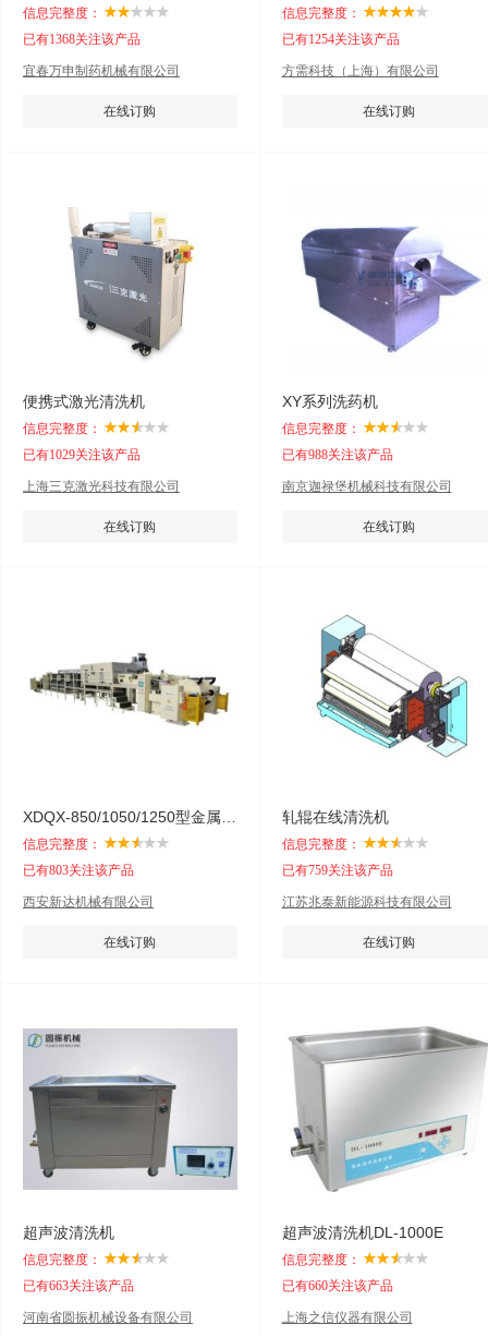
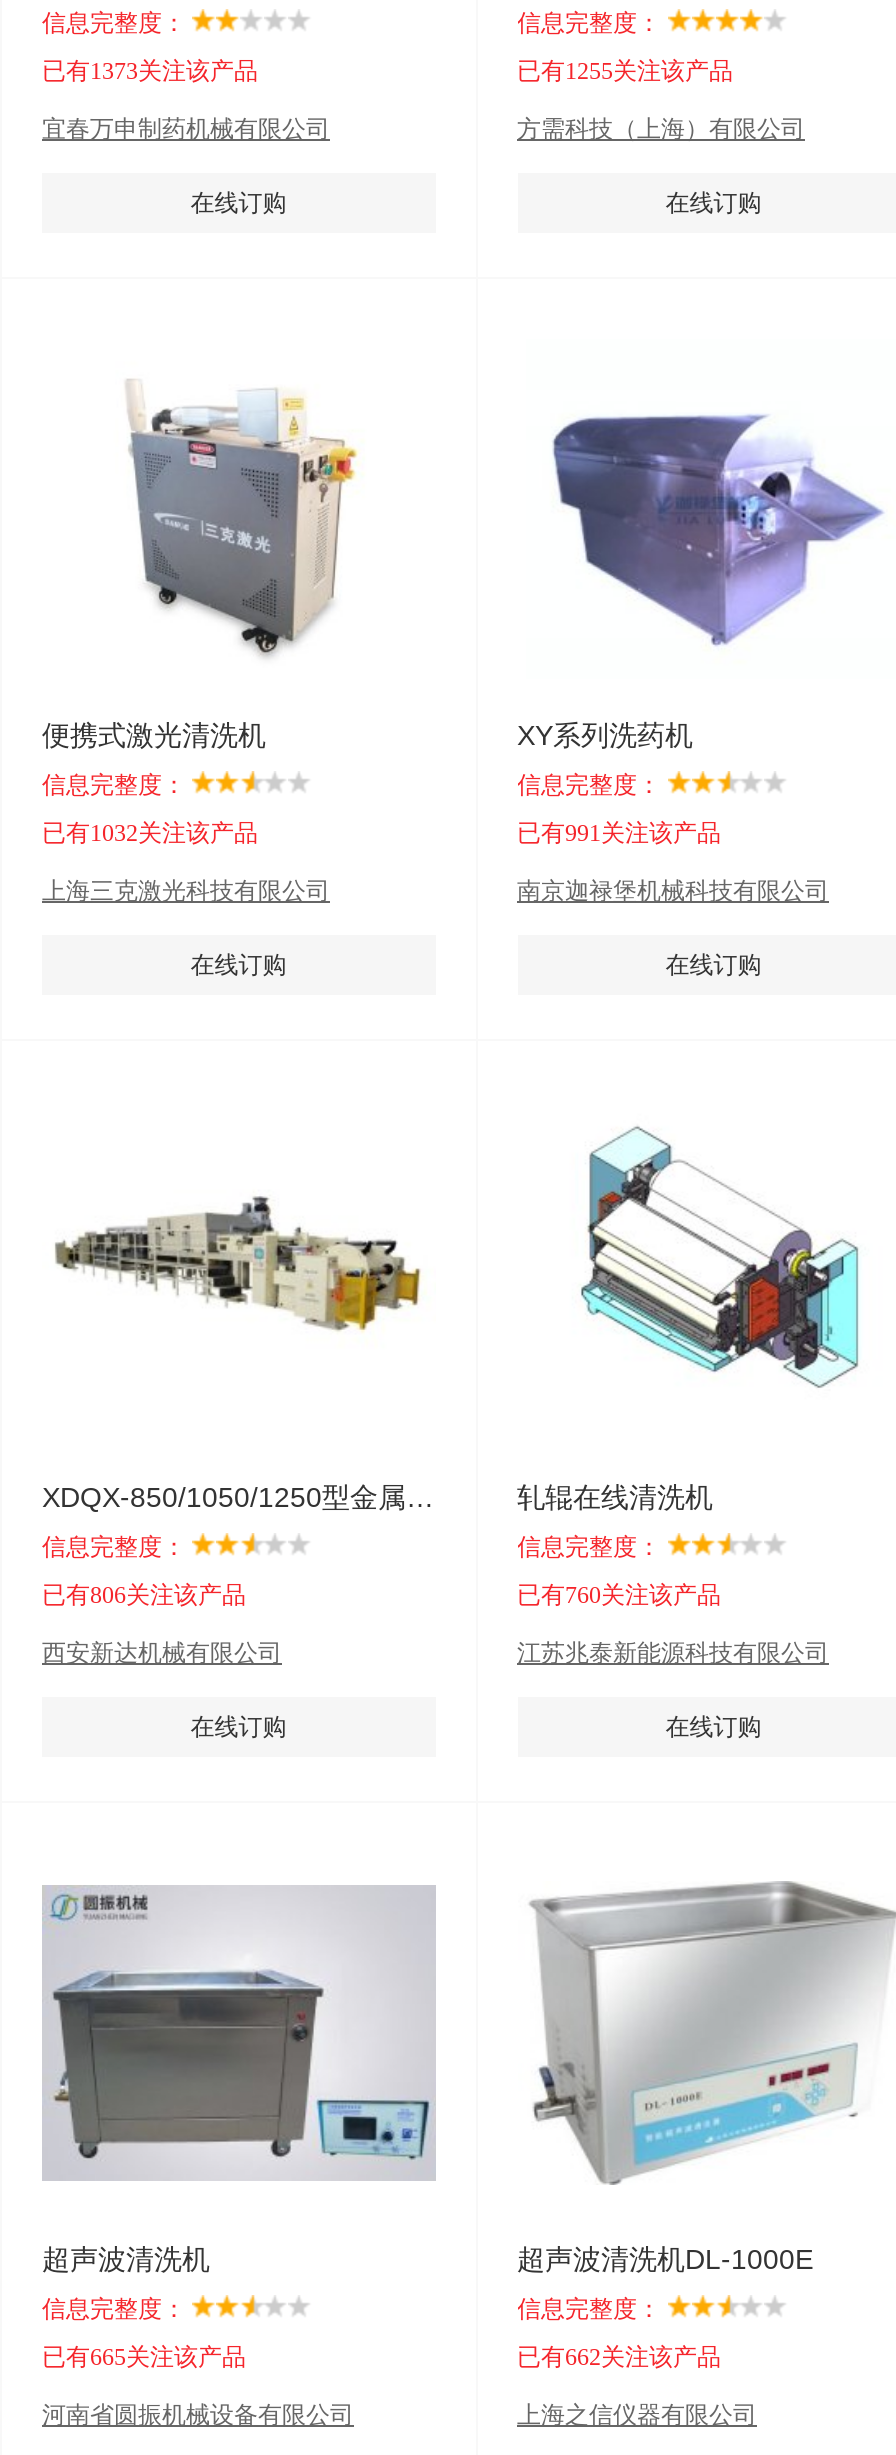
[23,32,141,47] 已有1368关注该产品 -> [42,57,258,85] 已有1373关注该产品
[282,32,399,47] 已有1254关注该产品 -> [517,57,733,85] 已有1255关注该产品
[23,447,141,462] 已有1029关注该产品 -> [42,819,258,847] 已有1032关注该产品
[282,447,393,462] 已有988关注该产品 -> [517,819,721,847] 已有991关注该产品
[23,863,134,878] 已有803关注该产品 -> [42,1581,246,1609] 已有806关注该产品
[282,863,393,878] 已有759关注该产品 -> [517,1581,721,1609] 已有760关注该产品
[23,1278,134,1293] 已有663关注该产品 -> [42,2343,246,2371] 已有665关注该产品
[282,1278,393,1293] 已有660关注该产品 -> [517,2343,721,2371] 已有662关注该产品

